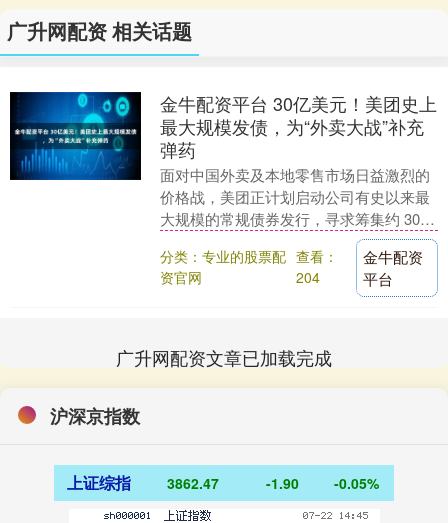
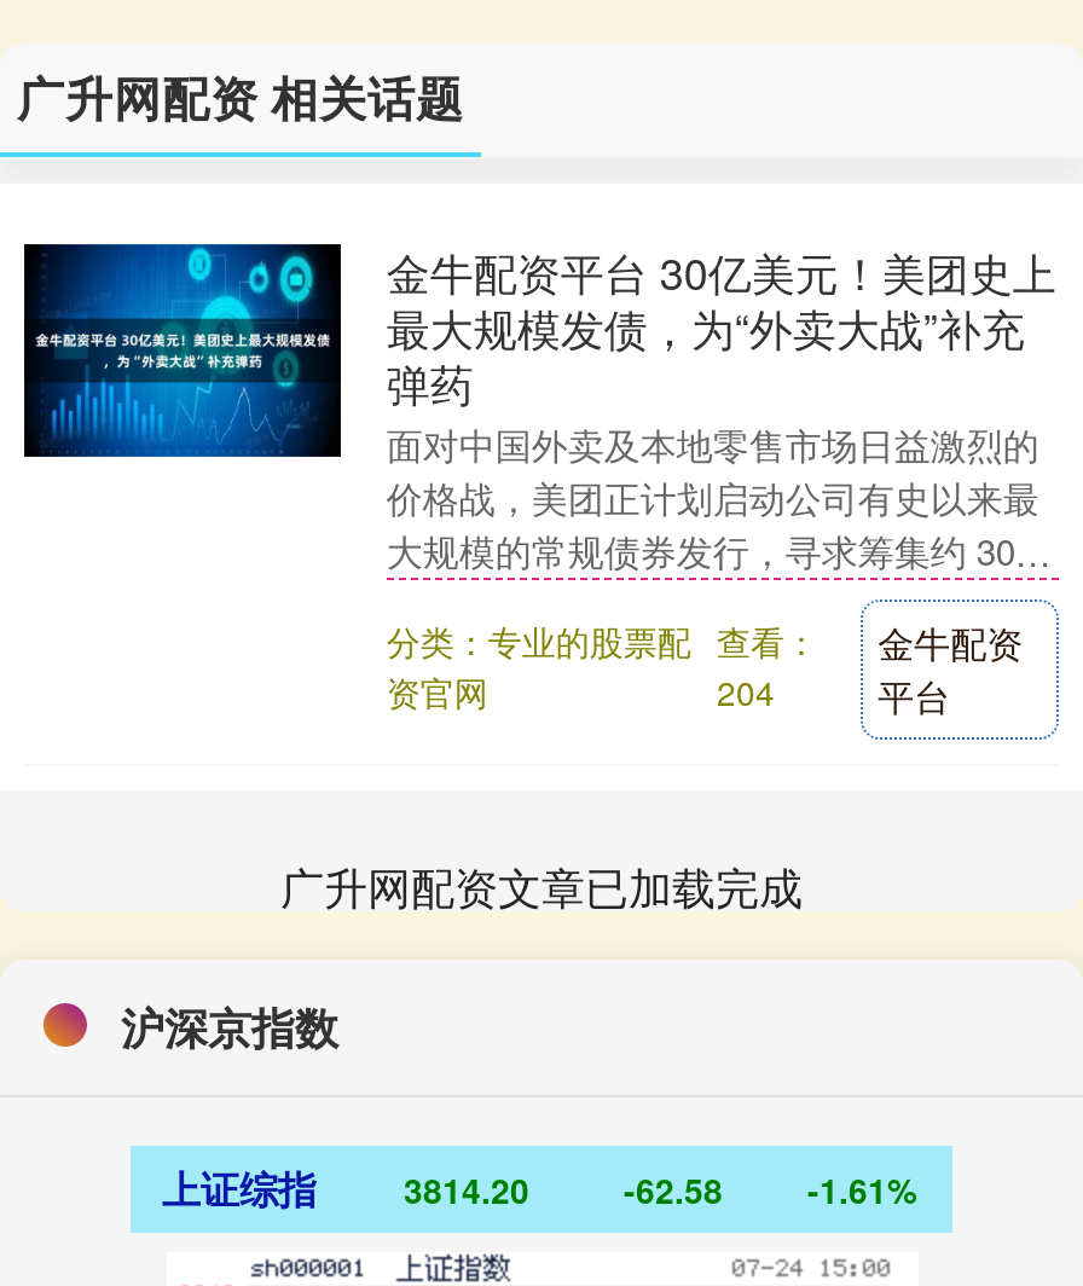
[167,473,219,493] 3862.47 -> [404,1166,529,1214] 3814.20
[266,473,299,493] -1.90 -> [624,1166,723,1214] -62.58
[334,473,379,493] -0.05% -> [807,1166,916,1214] -1.61%

